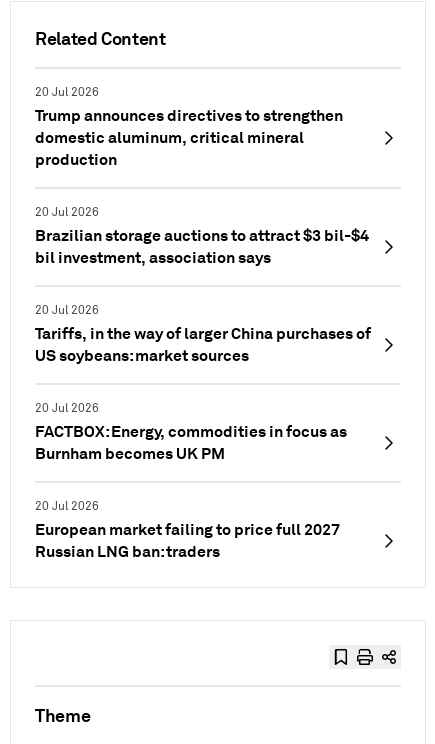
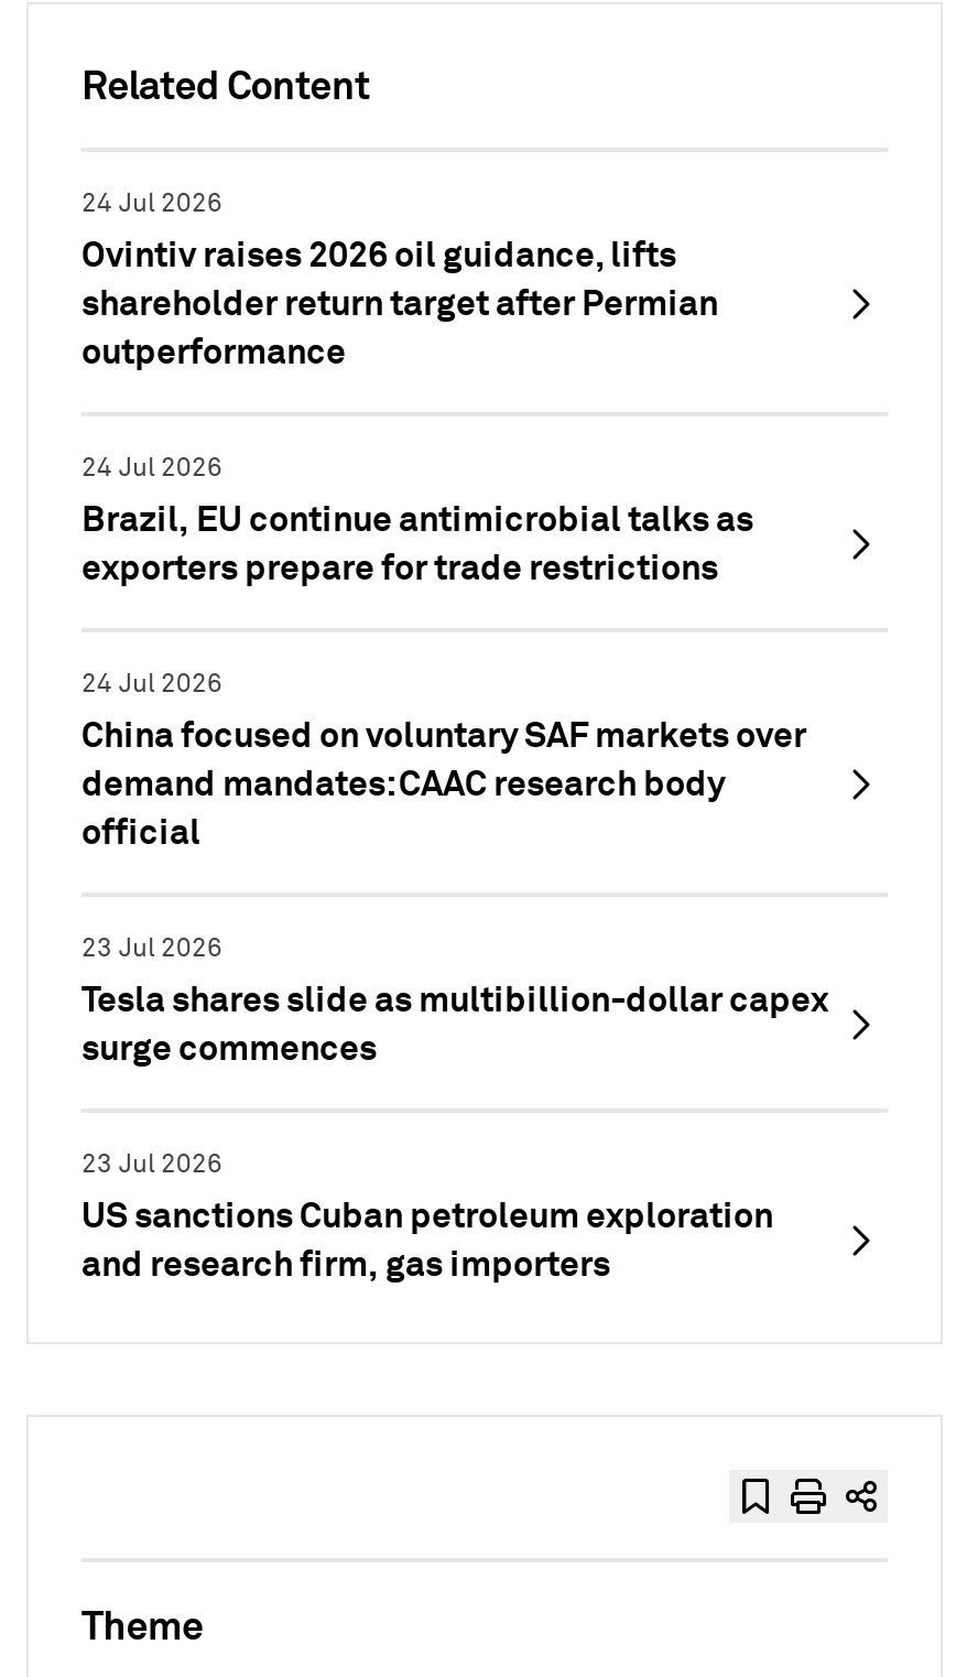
[35,85,343,170] 20 Jul 2026 | Trump announces directives to strengthen | domestic aluminum, critical mineral | production -> [82,187,718,375] 24 Jul 2026 | Ovintiv raises 2026 oil guidance, lifts | shareholder return target after Permian | outperformance
[35,205,369,268] 20 Jul 2026 | Brazilian storage auctions to attract $3 bil-$4 | bil investment, association says -> [82,452,753,591] 24 Jul 2026 | Brazil, EU continue antimicrobial talks as | exporters prepare for trade restrictions
[35,303,371,366] 20 Jul 2026 | Tariffs, in the way of larger China purchases of | US soybeans: market sources -> [82,668,806,855] 24 Jul 2026 | China focused on voluntary SAF markets over | demand mandates: CAAC research body | official
[35,401,347,464] 20 Jul 2026 | FACTBOX: Energy, commodities in focus as | Burnham becomes UK PM -> [82,932,828,1071] 23 Jul 2026 | Tesla shares slide as multibillion-dollar capex | surge commences
[35,499,340,562] 20 Jul 2026 | European market failing to price full 2027 | Russian LNG ban: traders -> [82,1148,773,1287] 23 Jul 2026 | US sanctions Cuban petroleum exploration | and research firm, gas importers

